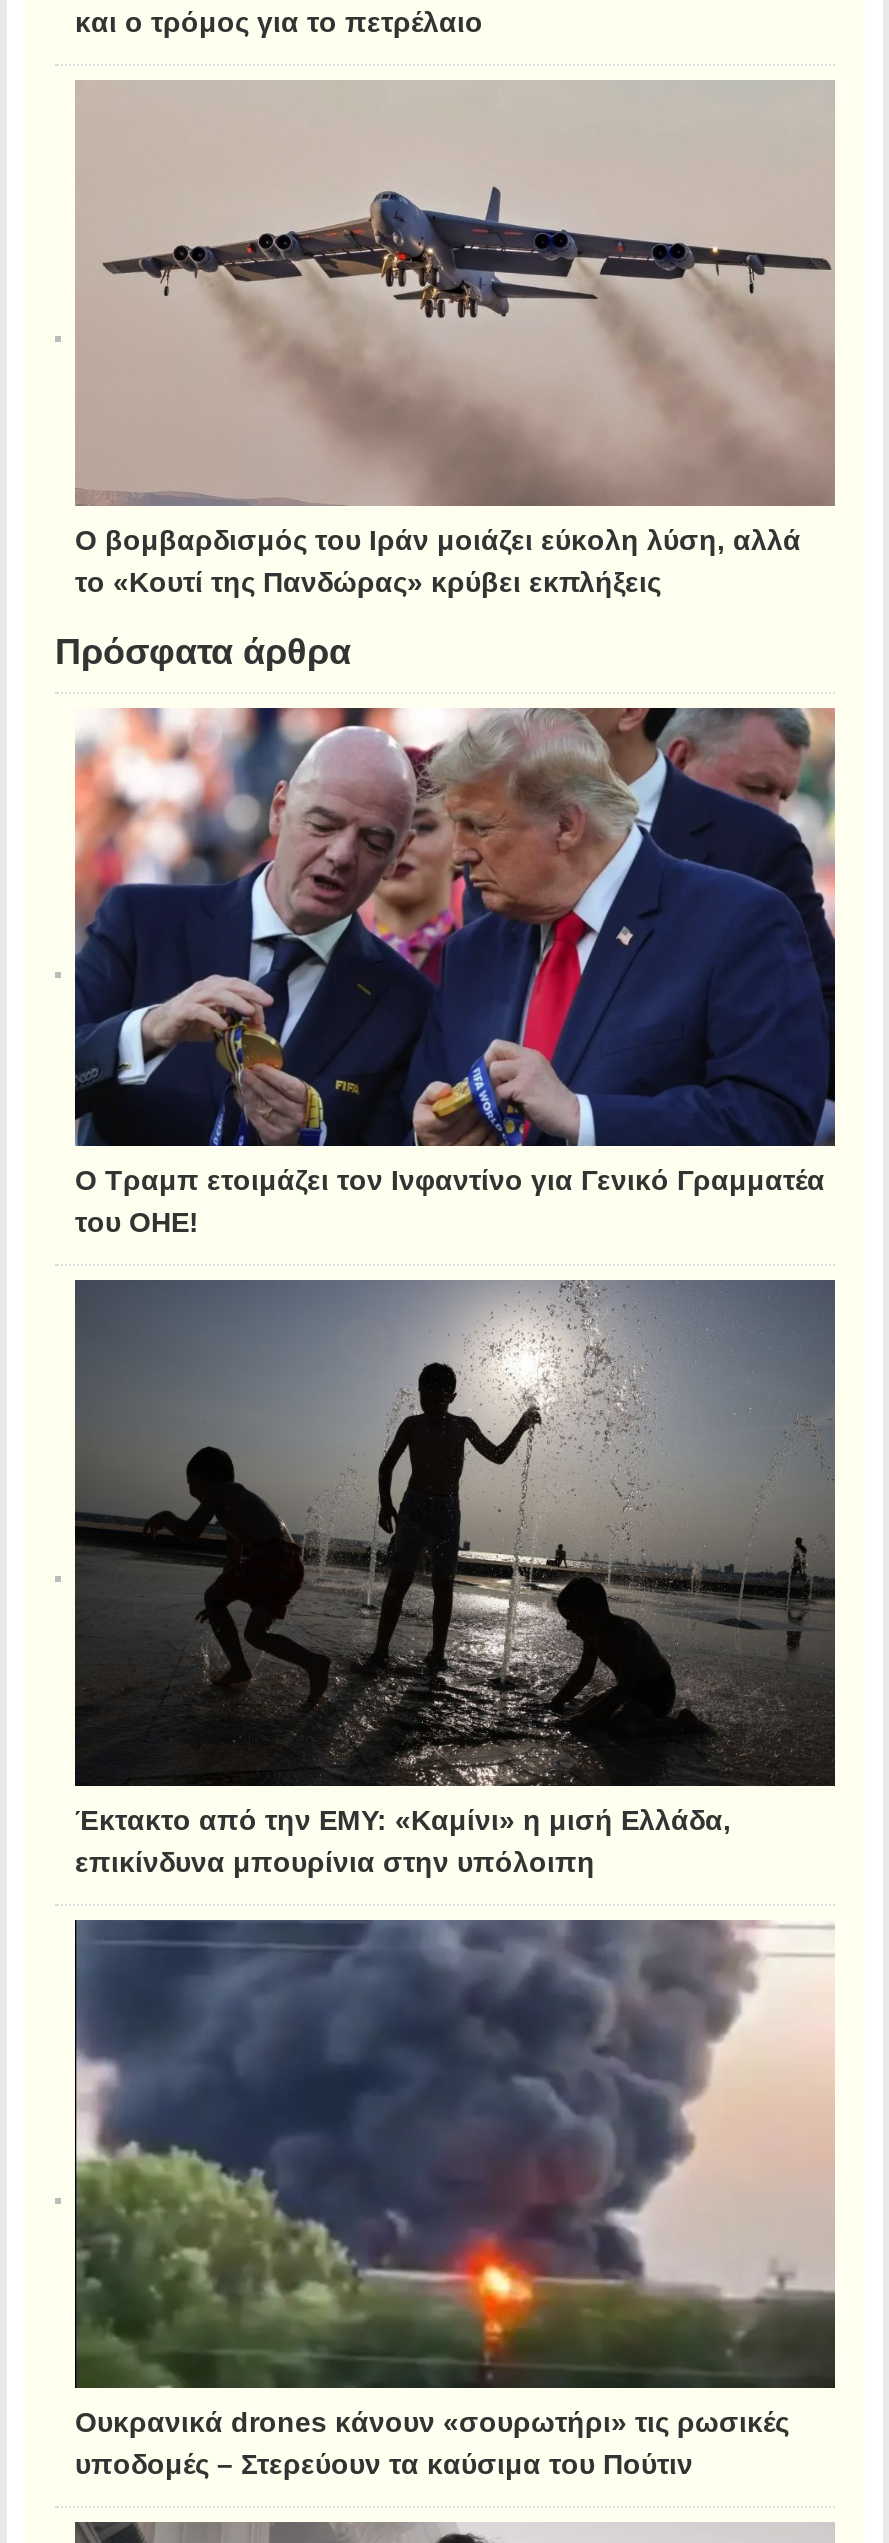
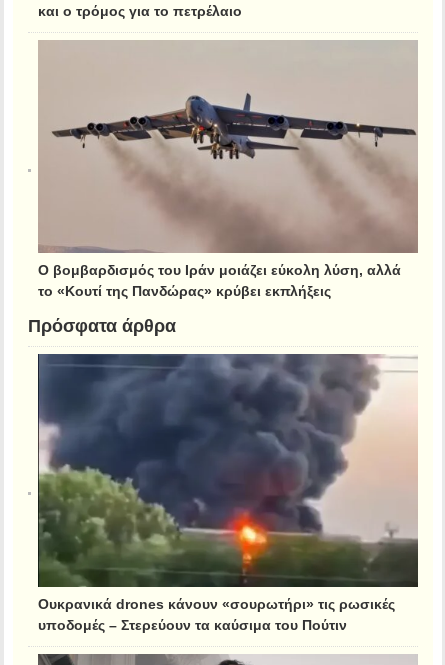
[55,706,837,1234] [image] | Ο Τραμπ ετοιμάζει τον Ινφαντίνο για Γενικό Γραμματέα | του ΟΗΕ! -> none
[55,1278,837,1875] [image] | Έκτακτο από την ΕΜΥ: «Καμίνι» η μισή Ελλάδα, | επικίνδυνα μπουρίνια στην υπόλοιπη -> none

